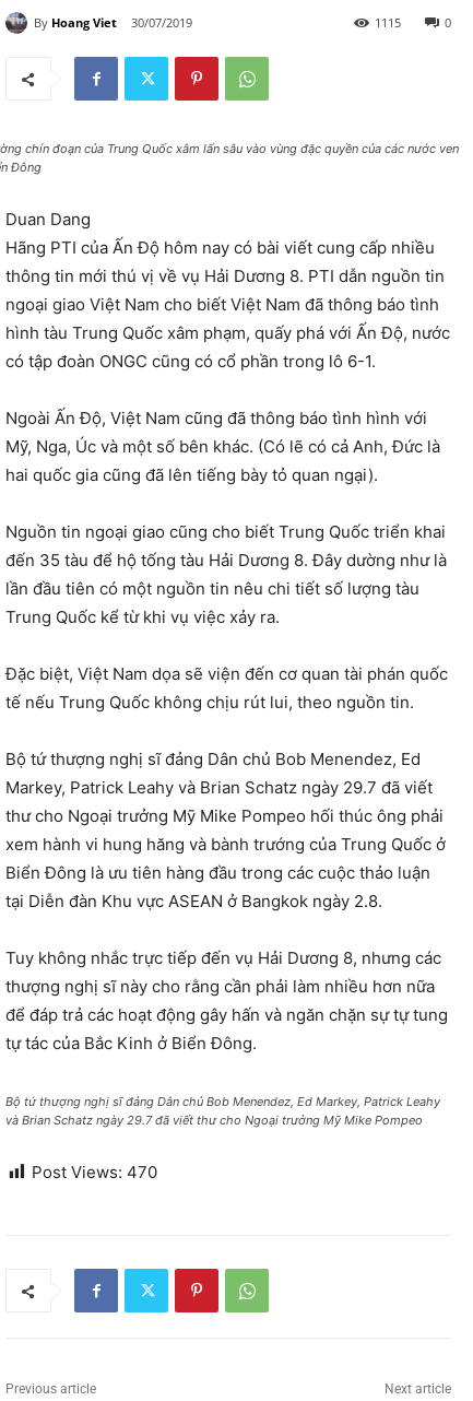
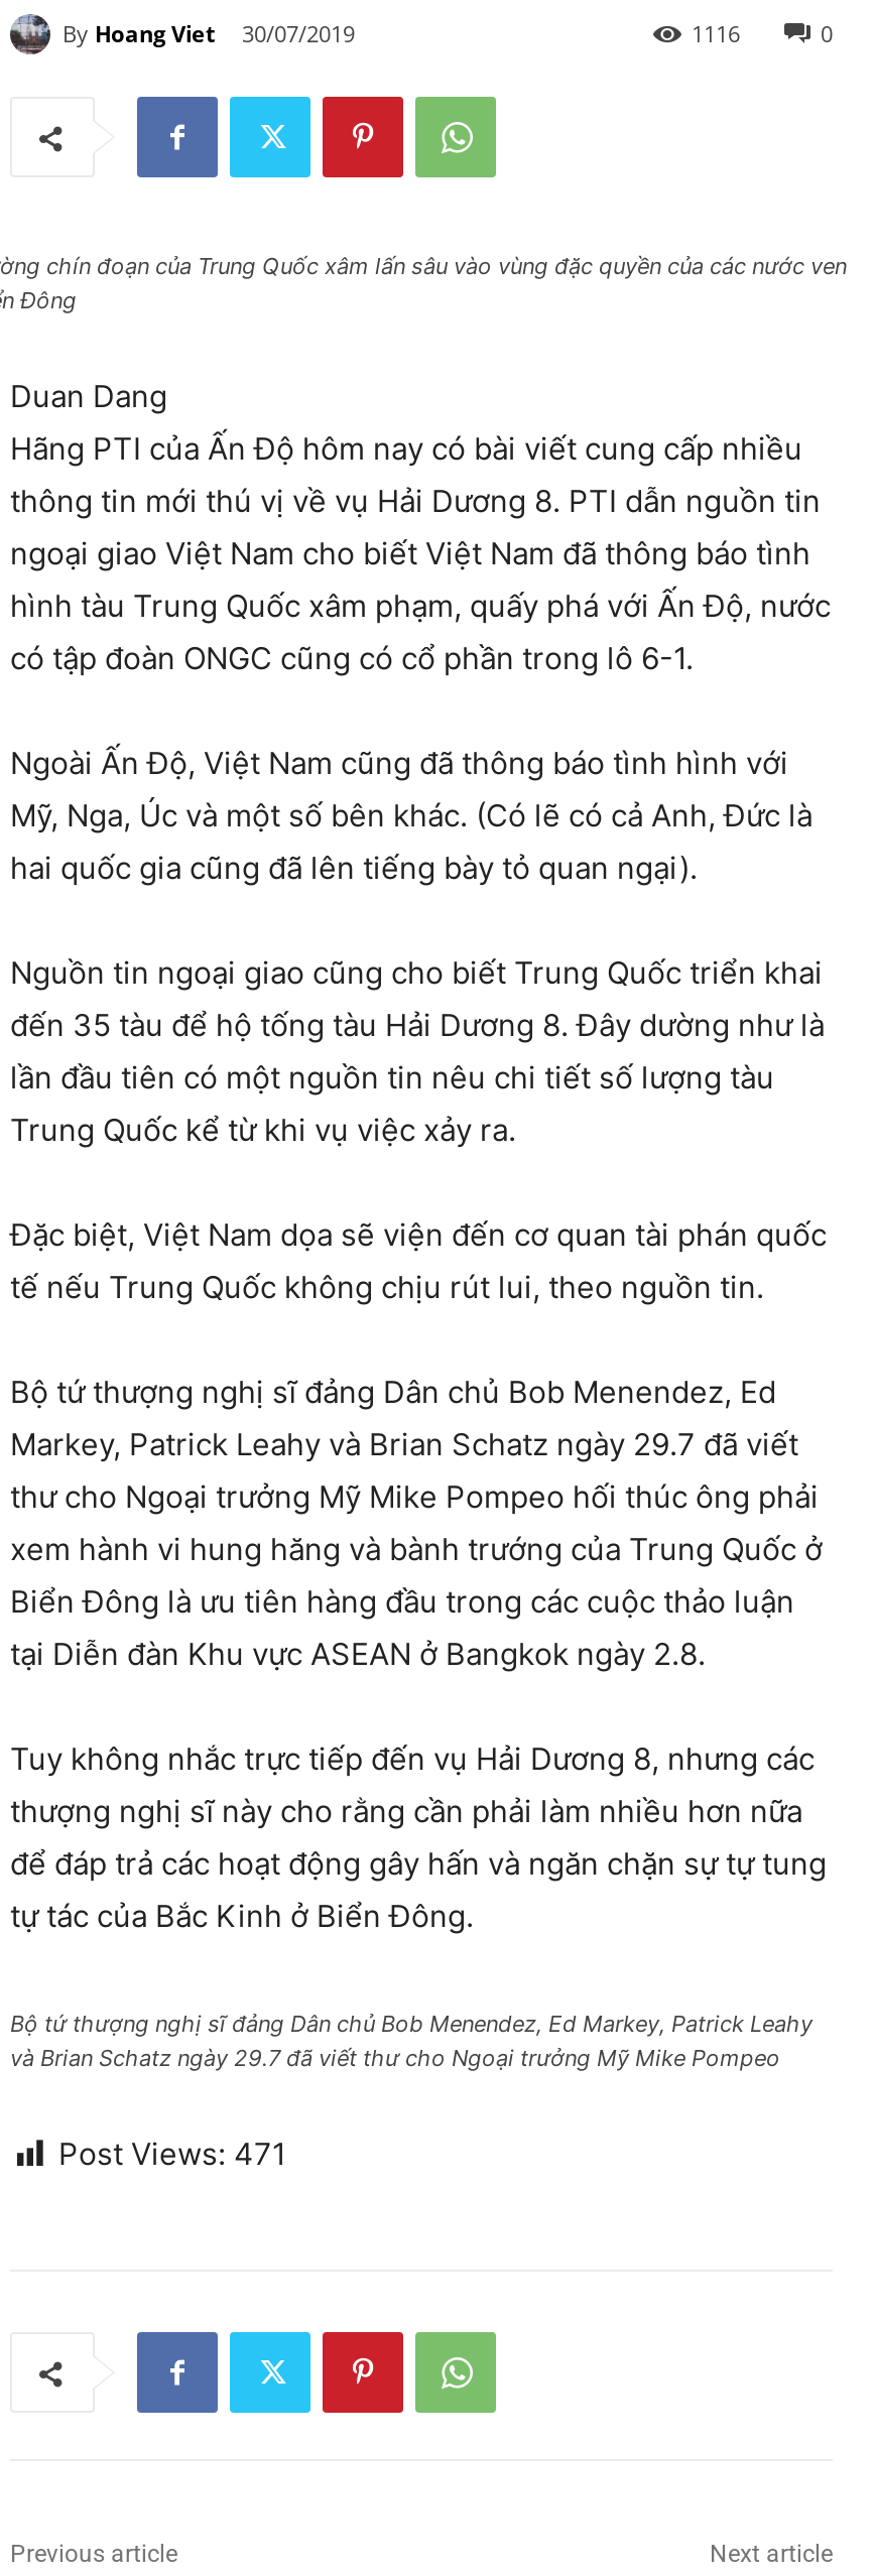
[375,14,401,31] 1115 -> [692,18,740,49] 1116
[32,1162,157,1183] Post Views: 470 -> [58,2135,286,2173] Post Views: 471

